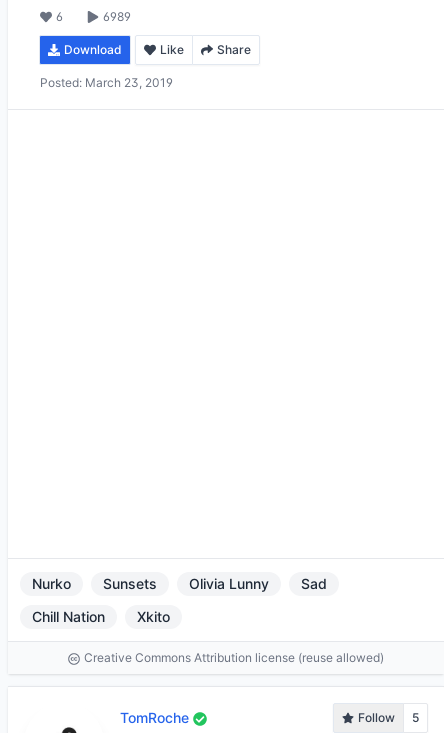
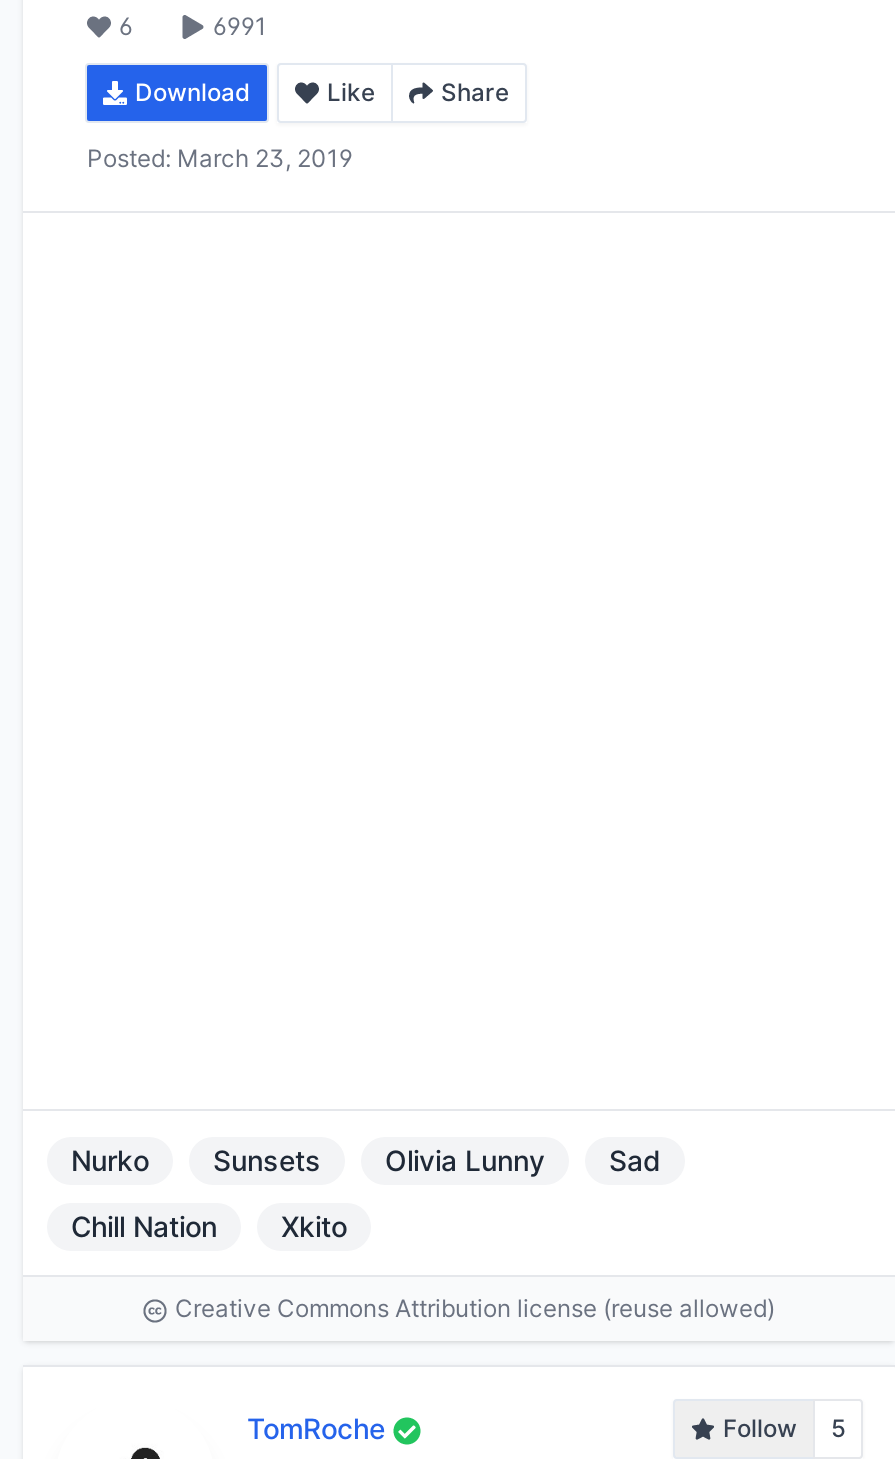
[103,9,131,24] 6989 -> [213,11,267,41] 6991

